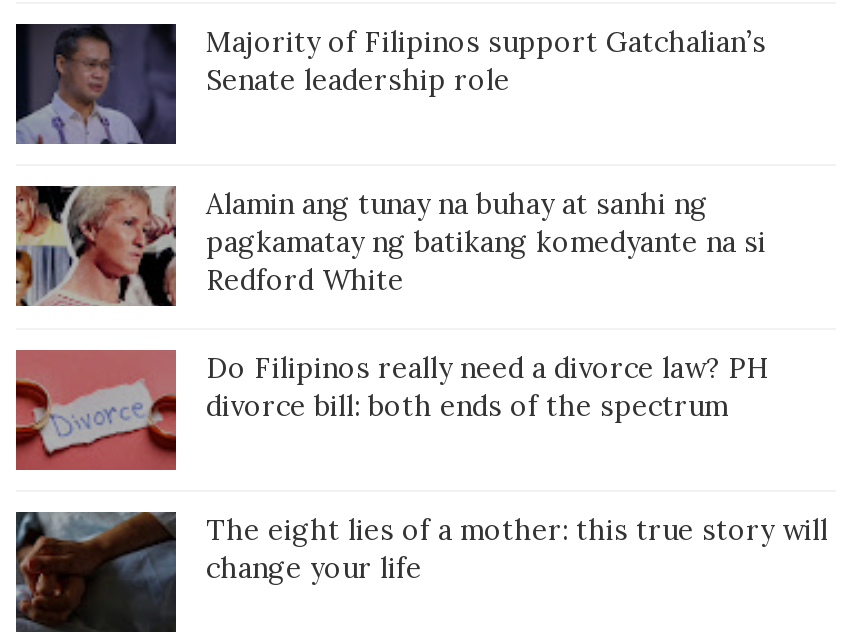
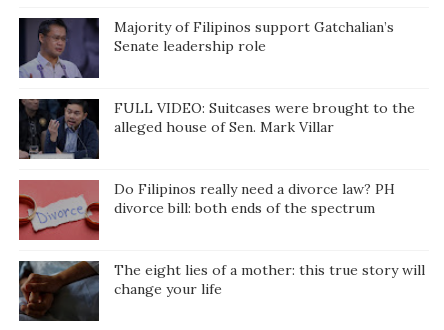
[14,184,766,306] [image] | Alamin ang tunay na buhay at sanhi ng | pagkamatay ng batikang komedyante na si | Redford White -> [18,98,415,159] [image] | FULL VIDEO: Suitcases were brought to the | alleged house of Sen. Mark Villar

